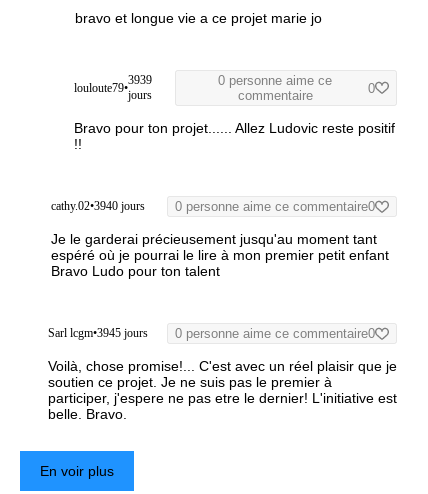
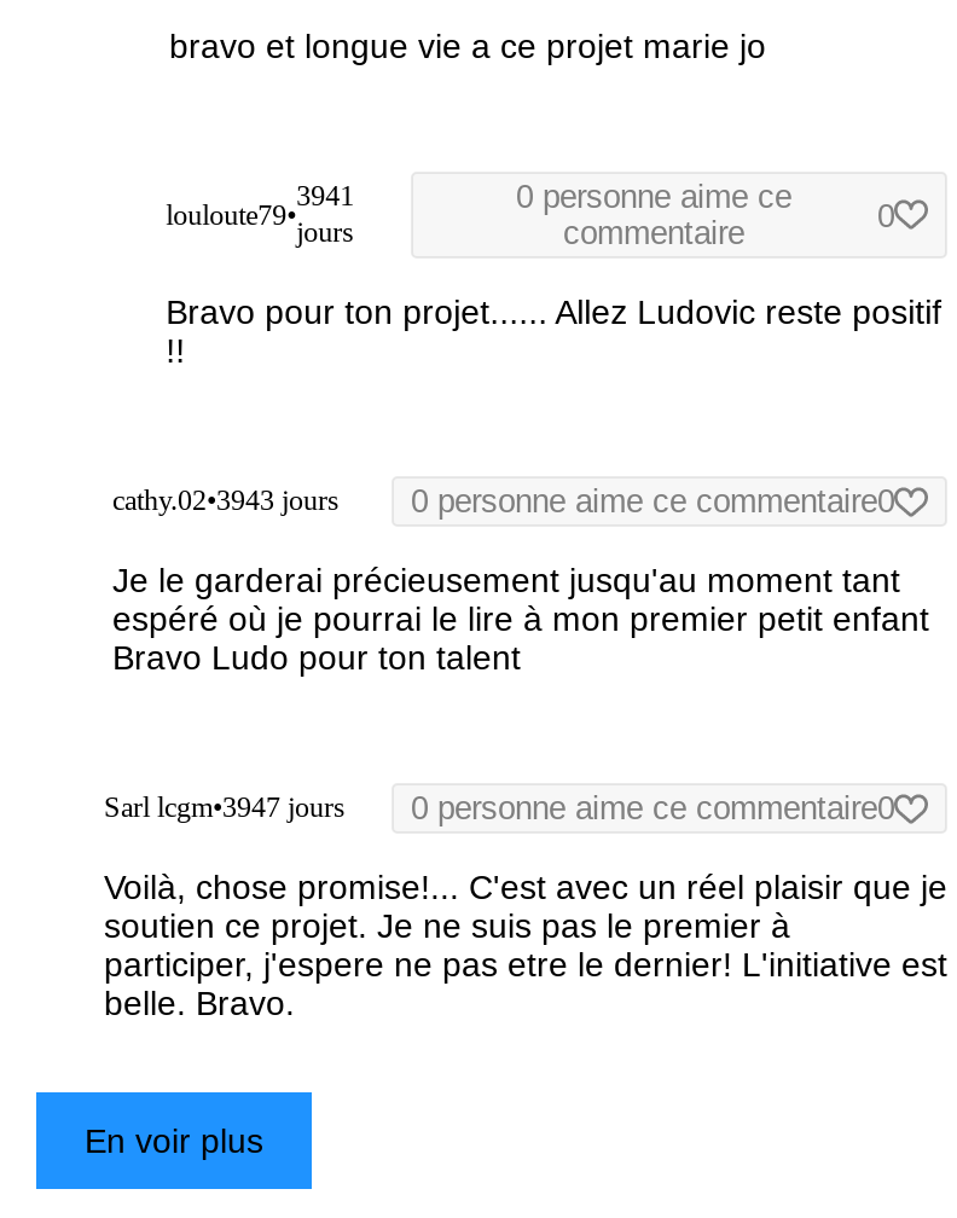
[128,73,152,87] 3939 -> [296,179,354,213] 3941
[51,199,145,213] cathy.02•3940 jours -> [112,484,339,517] cathy.02•3943 jours
[48,326,148,340] Sarl lcgm•3945 jours -> [104,790,346,824] Sarl lcgm•3947 jours

